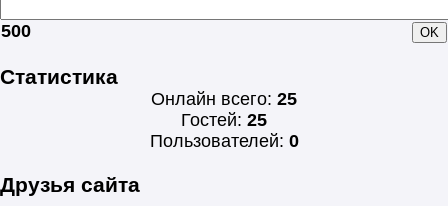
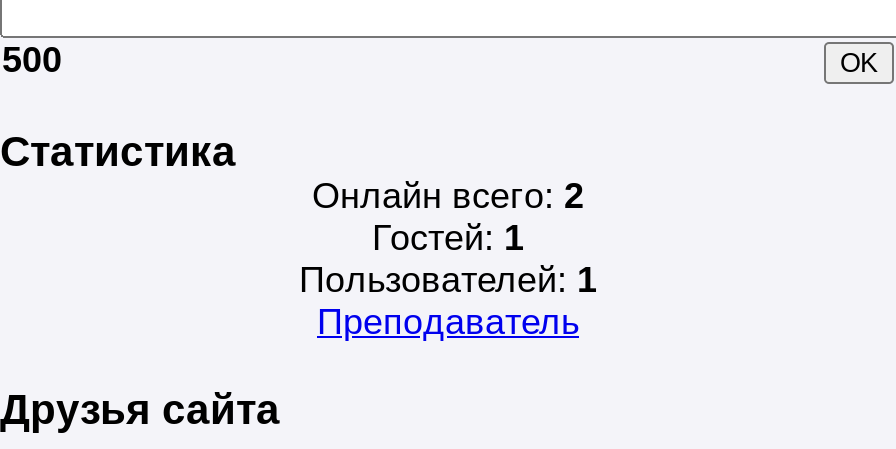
[149,89,298,151] Онлайн всего: 25 | Гостей: 25 | Пользователей: 0 -> [299,176,597,342] Онлайн всего: 2 | Гостей: 1 | Пользователей: 1 | Преподаватель

